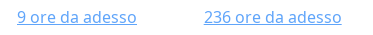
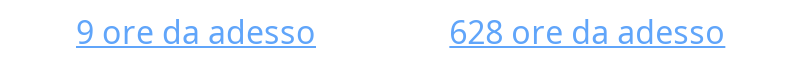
[204,6,342,28] 236 ore da adesso -> [449,10,725,54] 628 ore da adesso

